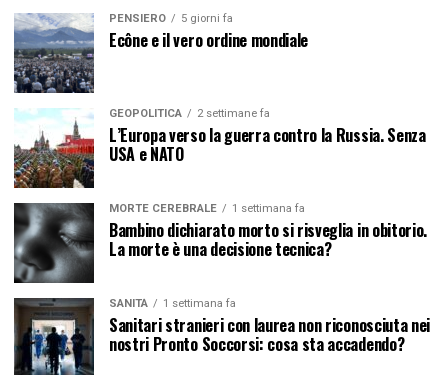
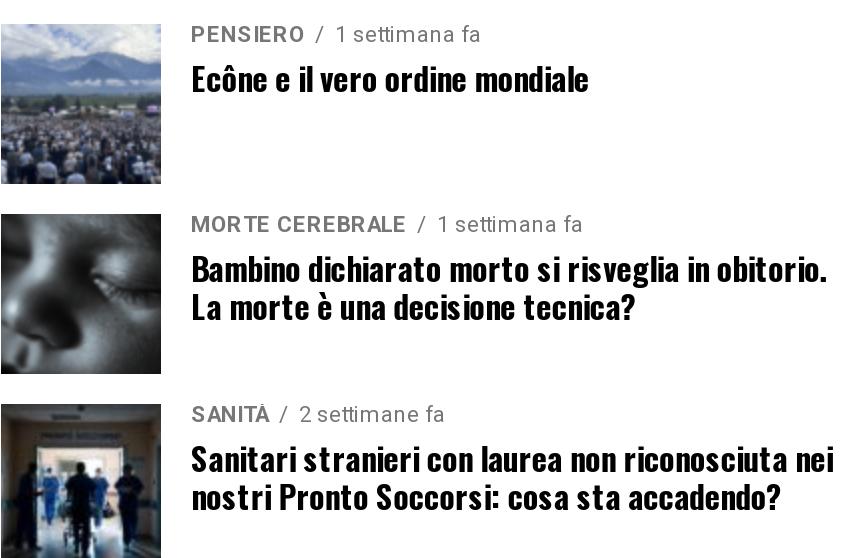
[109,12,233,25] PENSIERO 5 giorni fa -> [191,22,481,48] PENSIERO 1 settimana fa
[13,107,426,189] [image] | GEOPOLITICA | 2 settimane fa | L’Europa verso la guerra contro la Russia. Senza | USA e NATO -> none
[109,297,236,310] SANITÀ 1 settimana fa -> [191,402,445,428] SANITÀ 2 settimane fa

